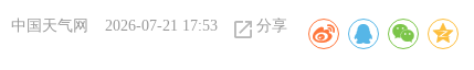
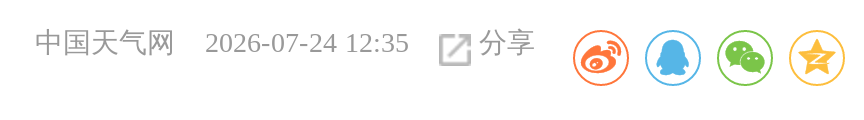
[11,17,218,34] 中国天气网 2026-07-21 17:53 -> [35,28,409,58] 中国天气网 2026-07-24 12:35

